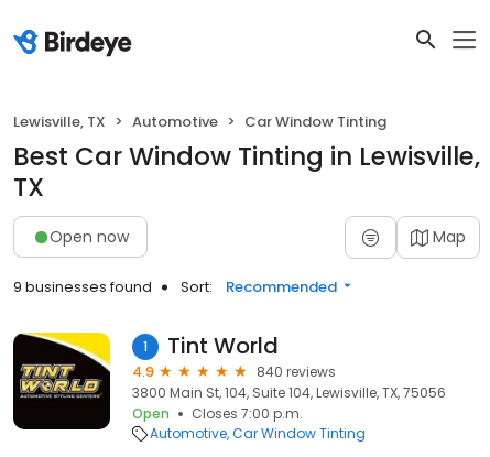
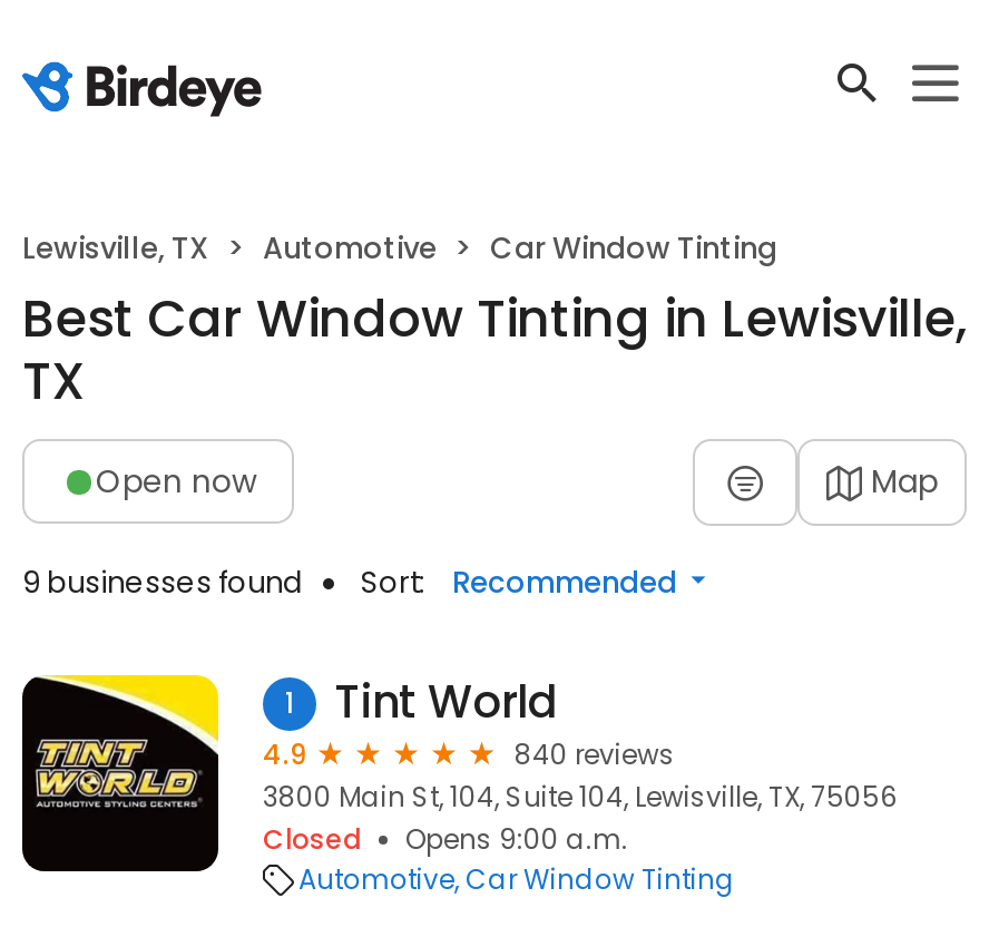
[132,404,303,423] Open | Closes 7:00 p.m. -> [263,820,628,858] Closed | Opens 9:00 a.m.

